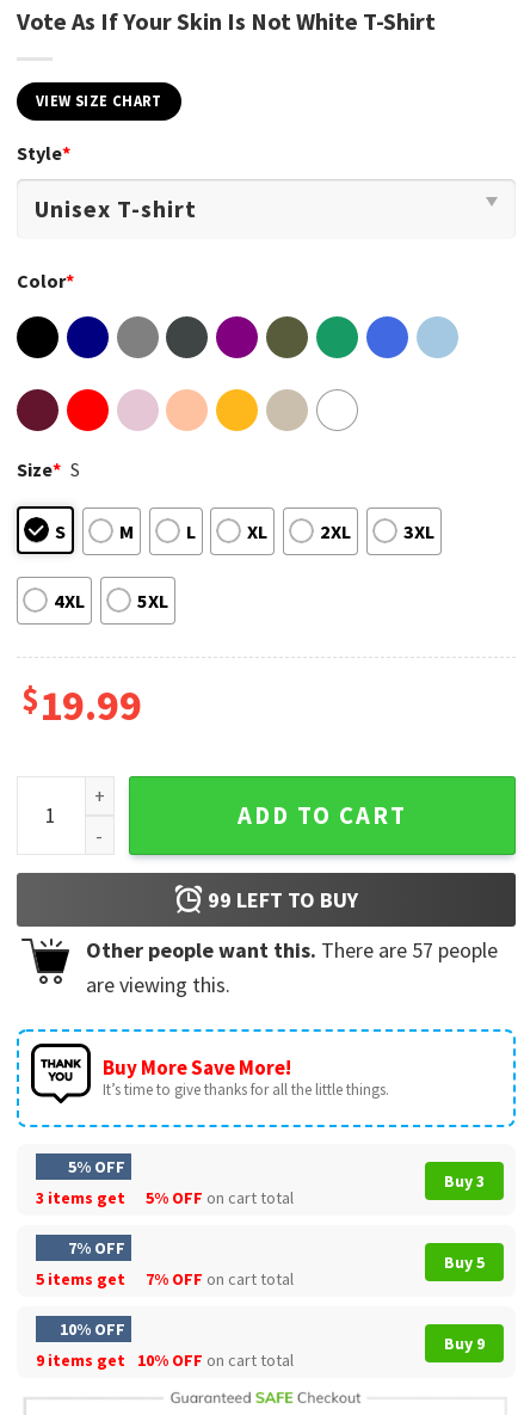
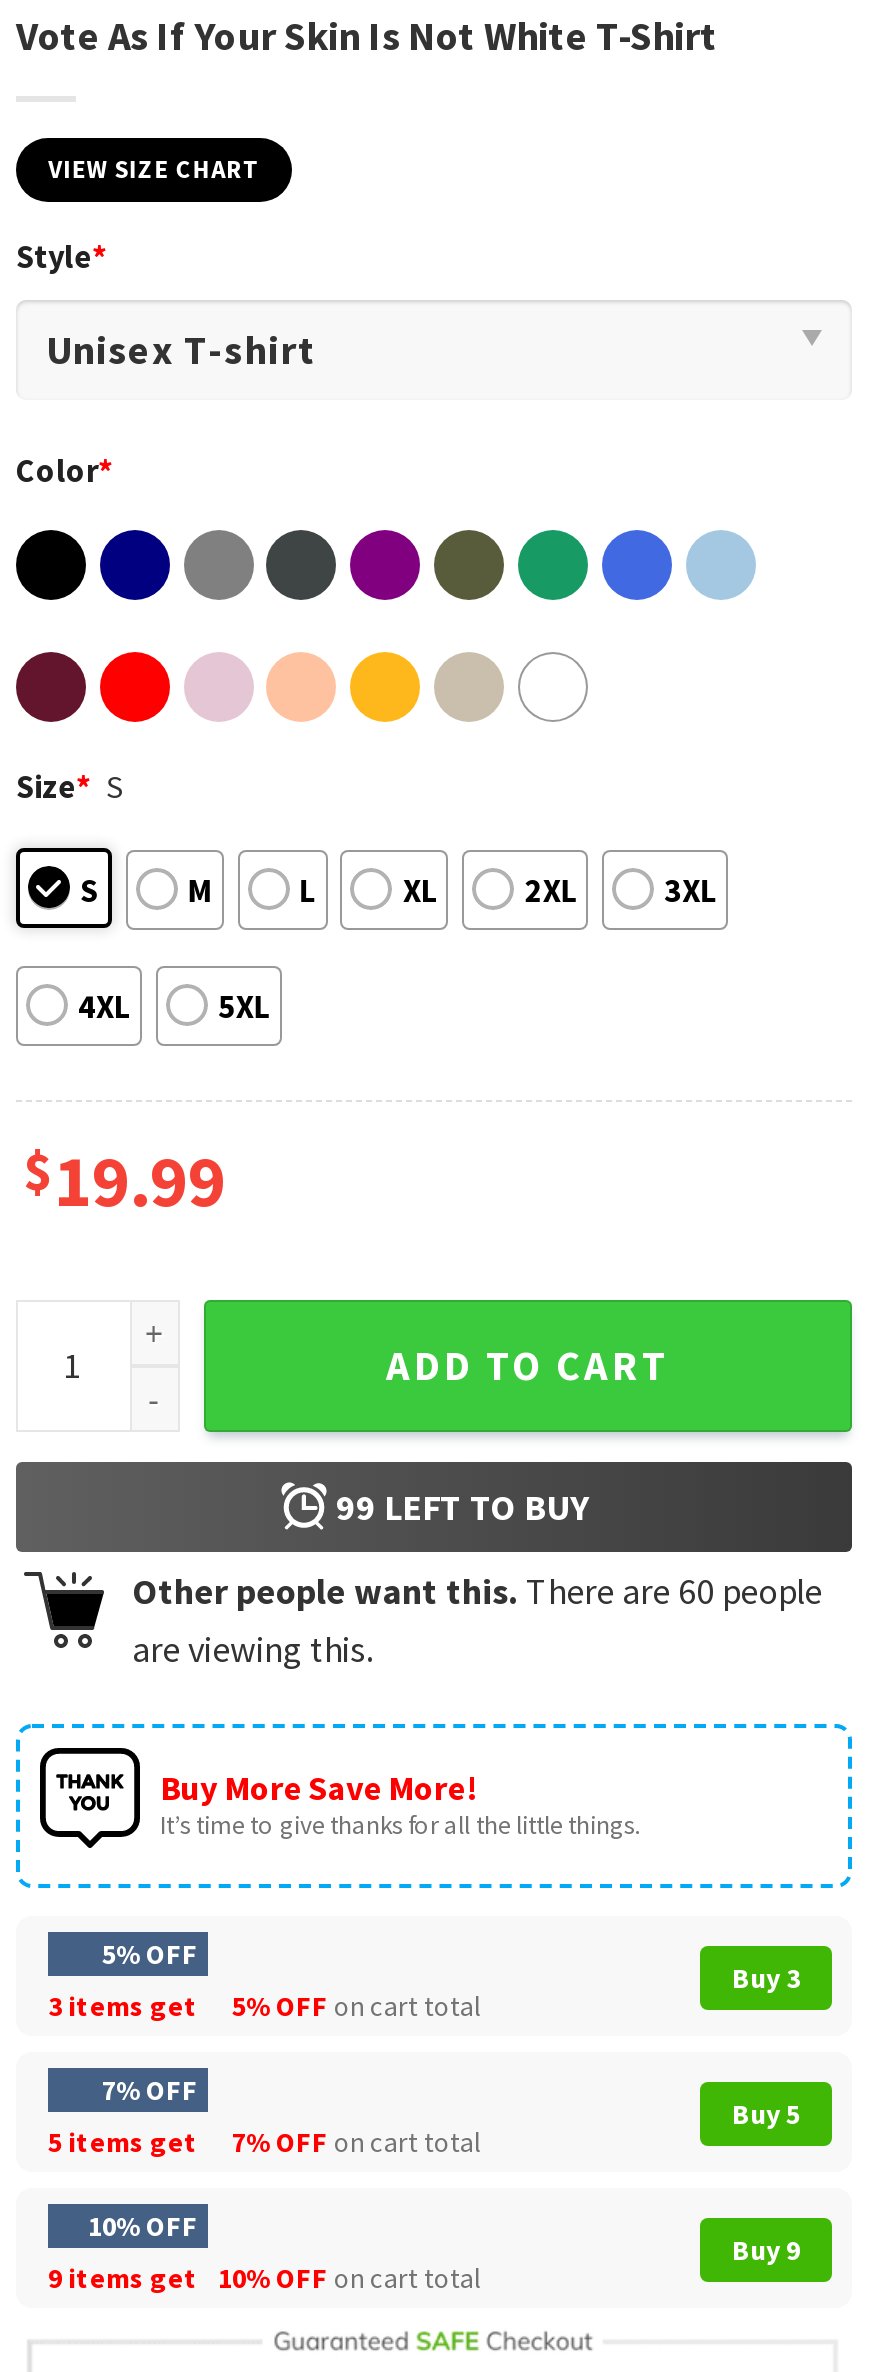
[86,936,498,963] Other people want this. There are 57 people -> [132,1567,822,1613] Other people want this. There are 60 people

